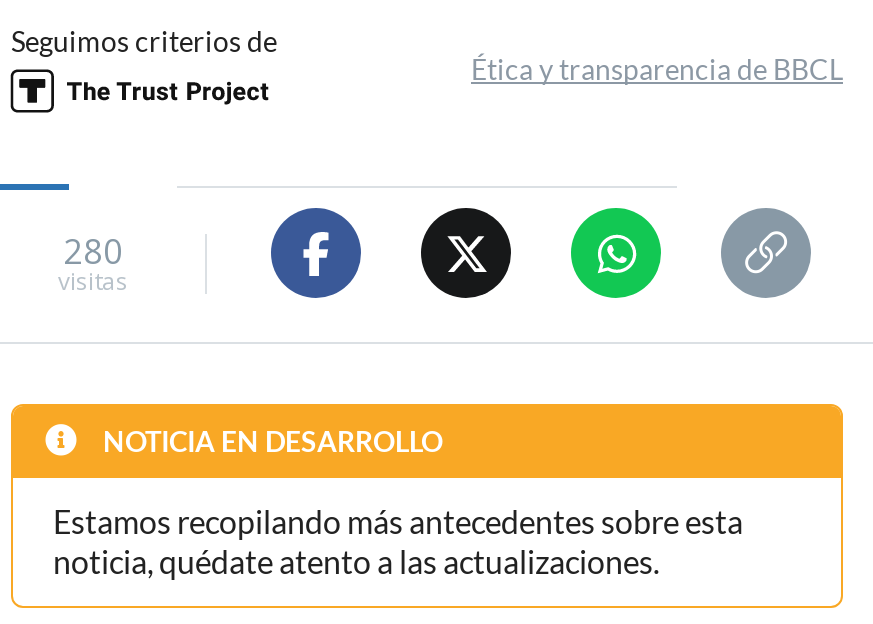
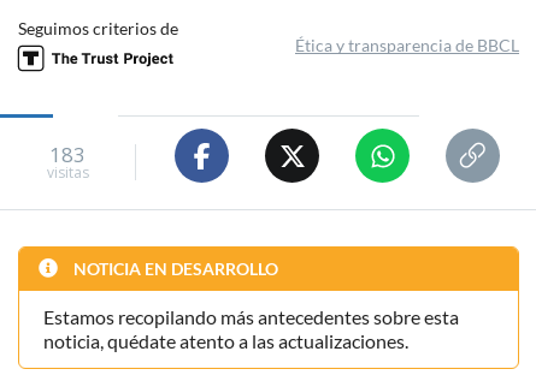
[63,228,123,274] 280 -> [49,141,86,168] 183

